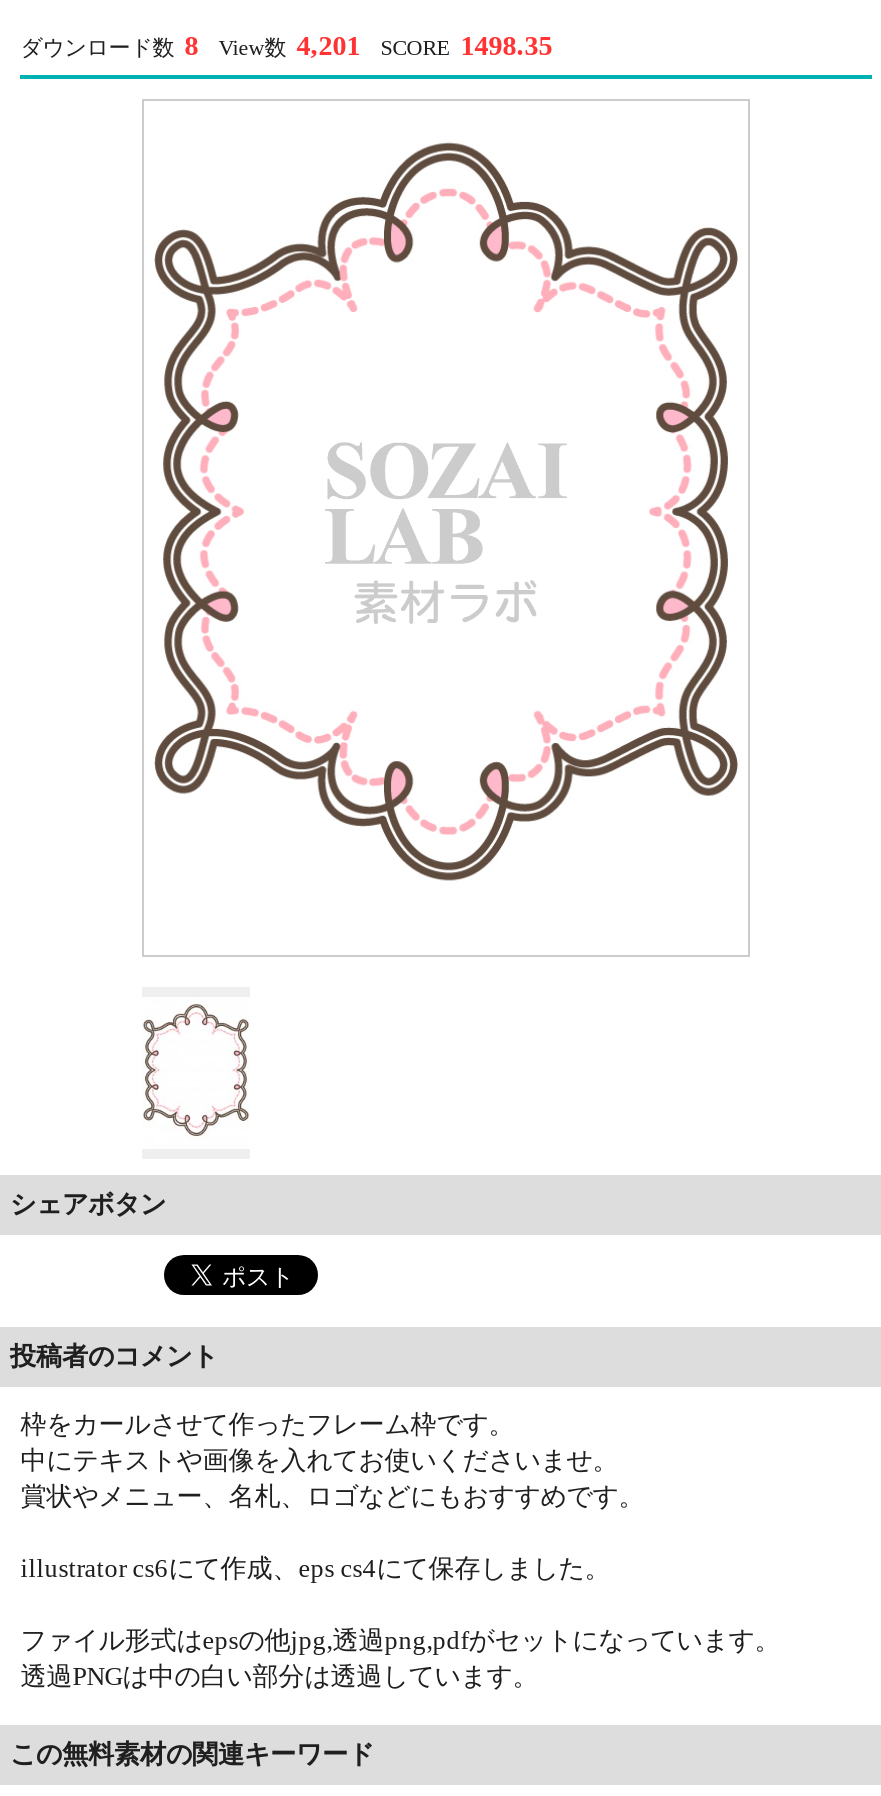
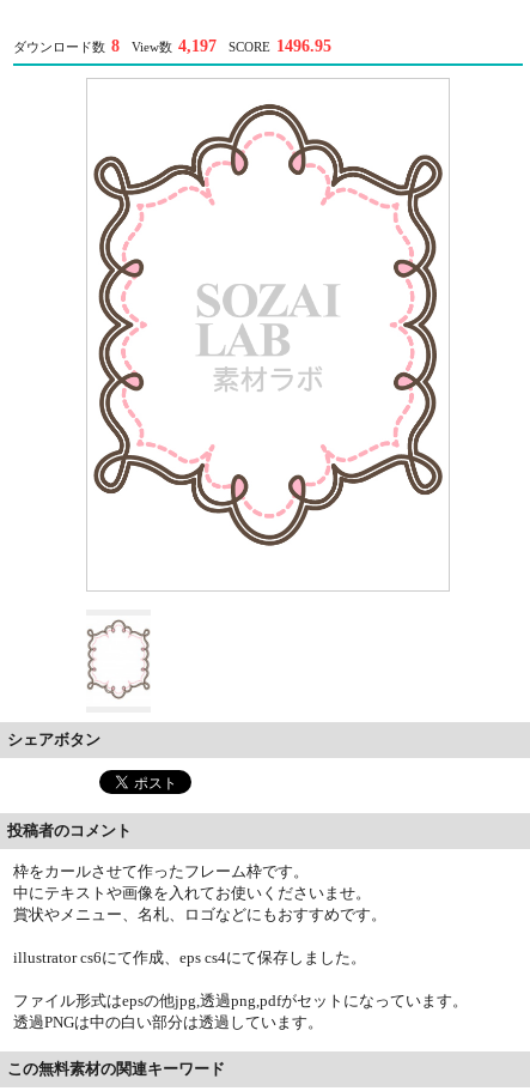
[218,31,360,61] View数 4,201 -> [132,37,217,55] View数 4,197
[380,31,552,61] SCORE 1498.35 -> [229,37,332,55] SCORE 1496.95

